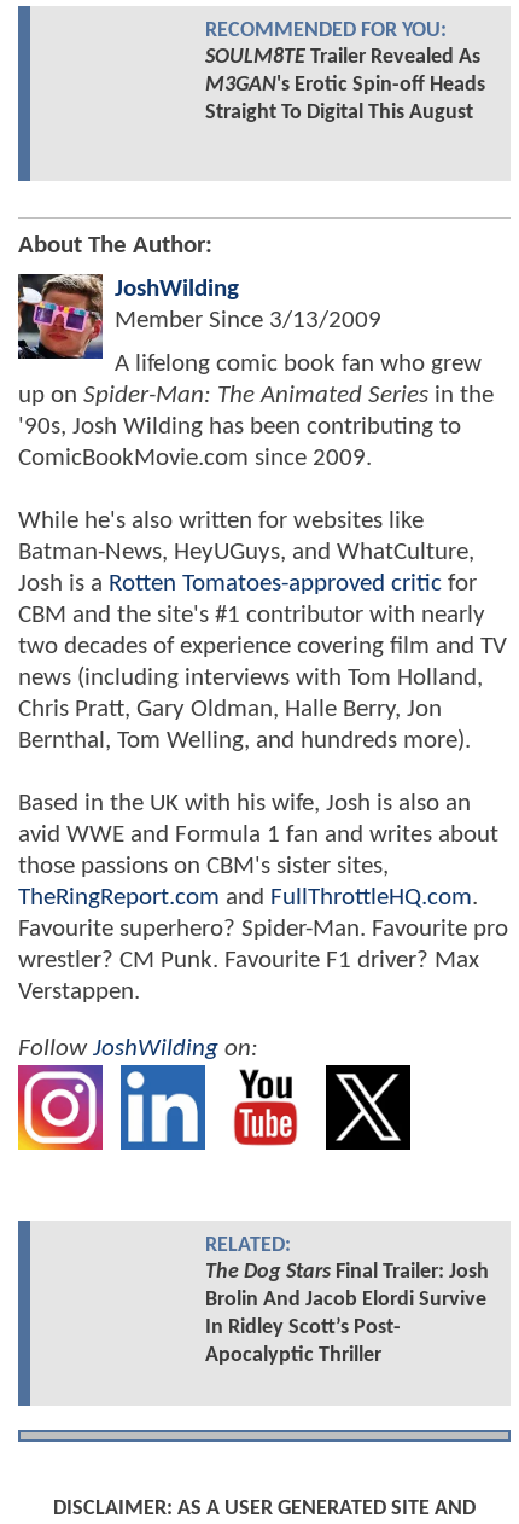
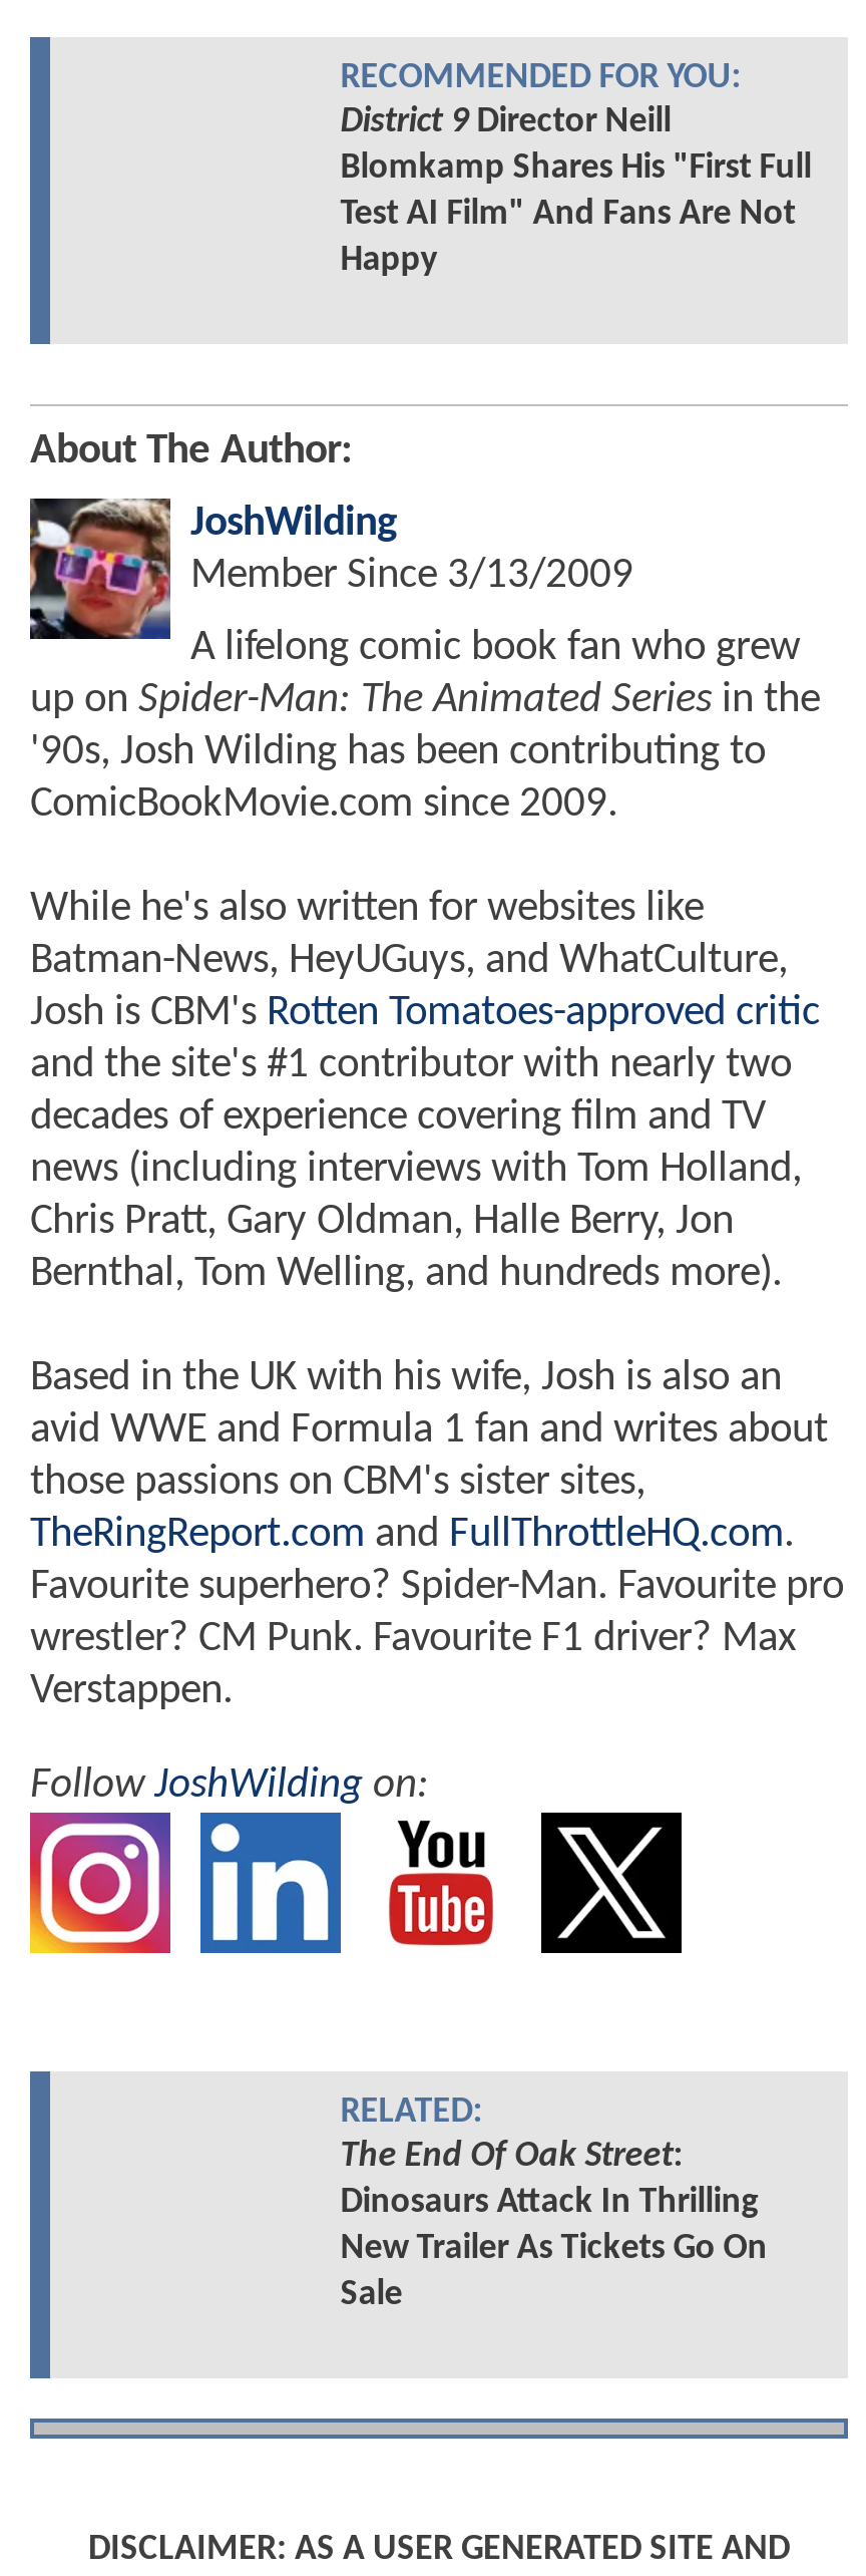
[205,46,485,124] SOULM8TE Trailer Revealed As | M3GAN's Erotic Spin-off Heads | Straight To Digital This August -> [340,103,811,279] District 9 Director Neill | Blomkamp Shares His "First Full | Test AI Film" And Fans Are Not | Happy
[18,571,507,659] Josh is a Rotten Tomatoes-approved critic for | CBM and the site's #1 contributor with nearly | two decades of experience covering film and TV -> [30,992,820,1138] Josh is CBM's Rotten Tomatoes-approved critic | and the site's #1 contributor with nearly two | decades of experience covering film and TV
[205,1261,488,1367] The Dog Stars Final Trailer: Josh | Brolin And Jacob Elordi Survive | In Ridley Scott’s Post- | Apocalyptic Thriller -> [340,2138,767,2315] The End Of Oak Street: | Dinosaurs Attack In Thrilling | New Trailer As Tickets Go On | Sale

